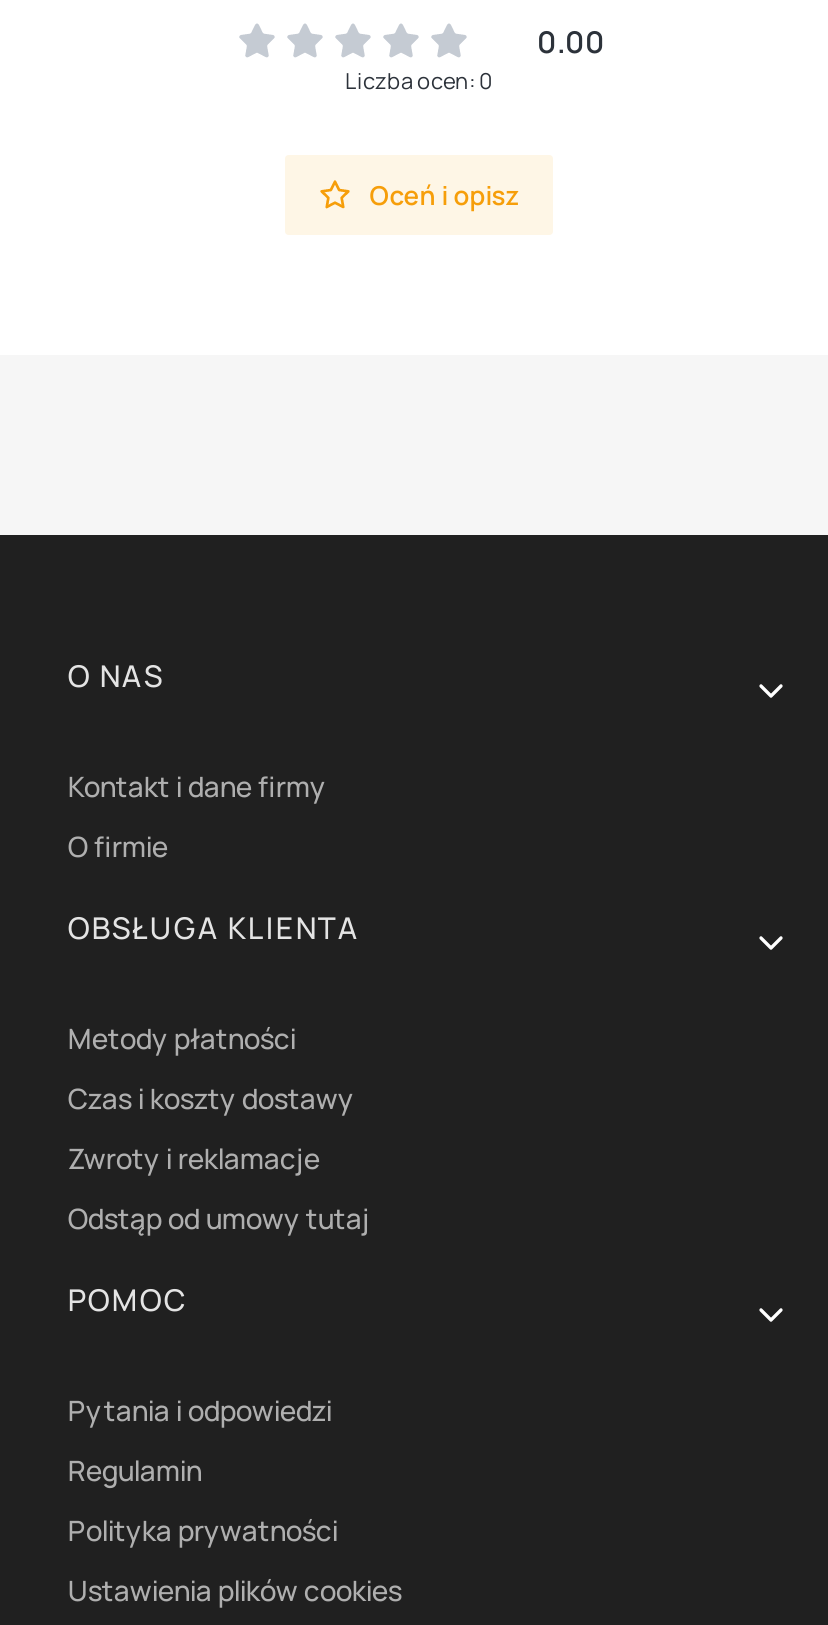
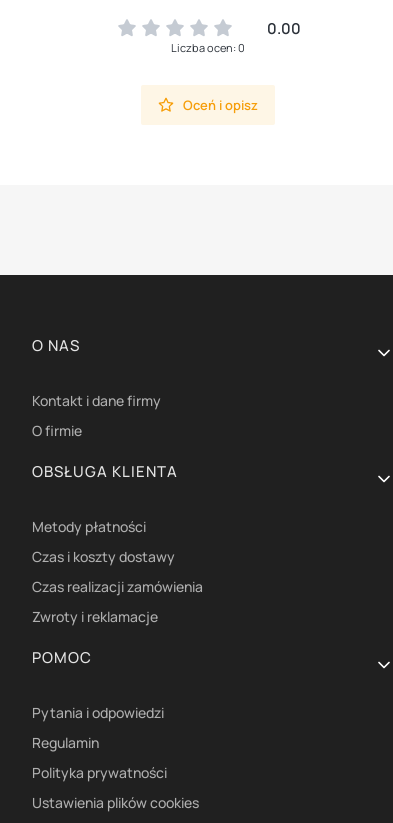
none -> [32,577,203,596] Czas realizacji zamówienia
moved [68,1140,320,1178] -> [32,607,158,626]: Zwroty i reklamacje
[68,1200,370,1238] Odstąp od umowy tutaj -> none

